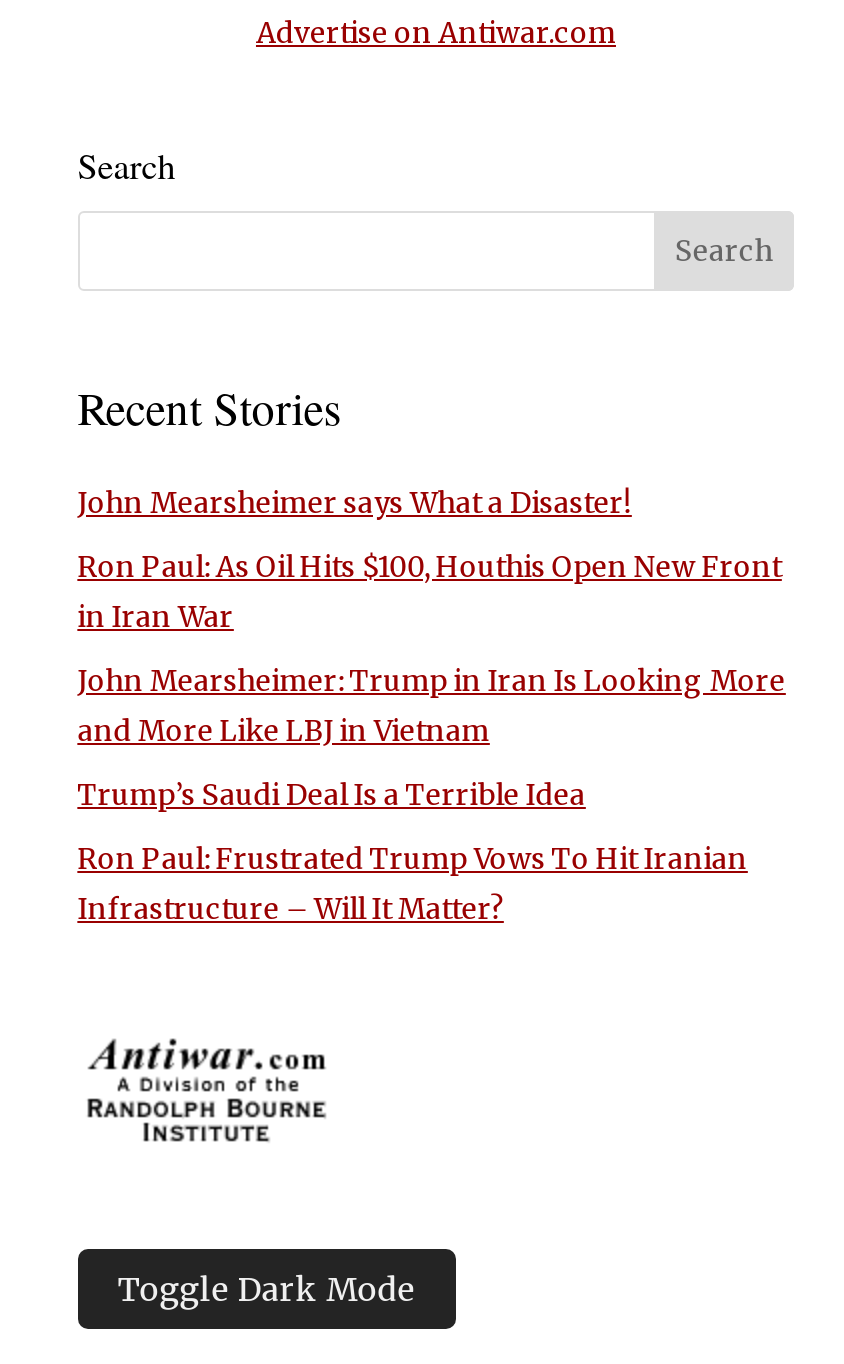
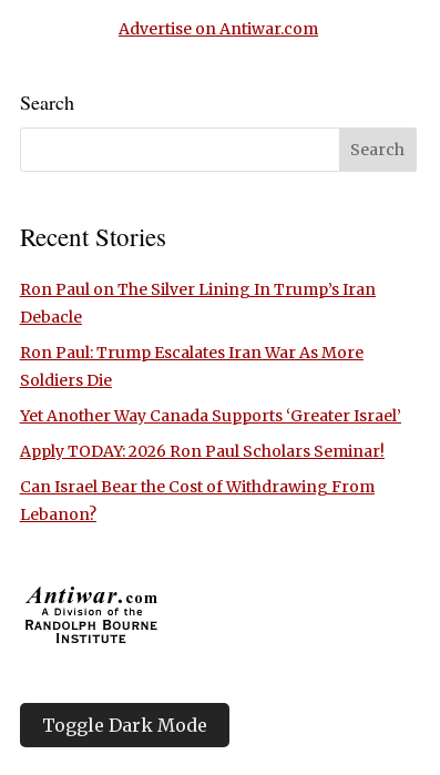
[78,484,632,520] John Mearsheimer says What a Disaster! -> [20,279,375,327] Ron Paul on The Silver Lining In Trump’s Iran | Debacle
[78,548,782,634] Ron Paul: As Oil Hits $100, Houthis Open New Front | in Iran War -> [20,342,363,390] Ron Paul: Trump Escalates Iran War As More | Soldiers Die
[78,662,786,748] John Mearsheimer: Trump in Iran Is Looking More | and More Like LBJ in Vietnam -> [20,405,401,425] Yet Another Way Canada Supports ‘Greater Israel’
[78,776,586,812] Trump’s Saudi Deal Is a Terrible Idea -> [20,441,384,461] Apply TODAY: 2026 Ron Paul Scholars Seminar!
[78,840,748,926] Ron Paul: Frustrated Trump Vows To Hit Iranian | Infrastructure – Will It Matter? -> [20,476,374,524] Can Israel Bear the Cost of Withdrawing From | Lebanon?

